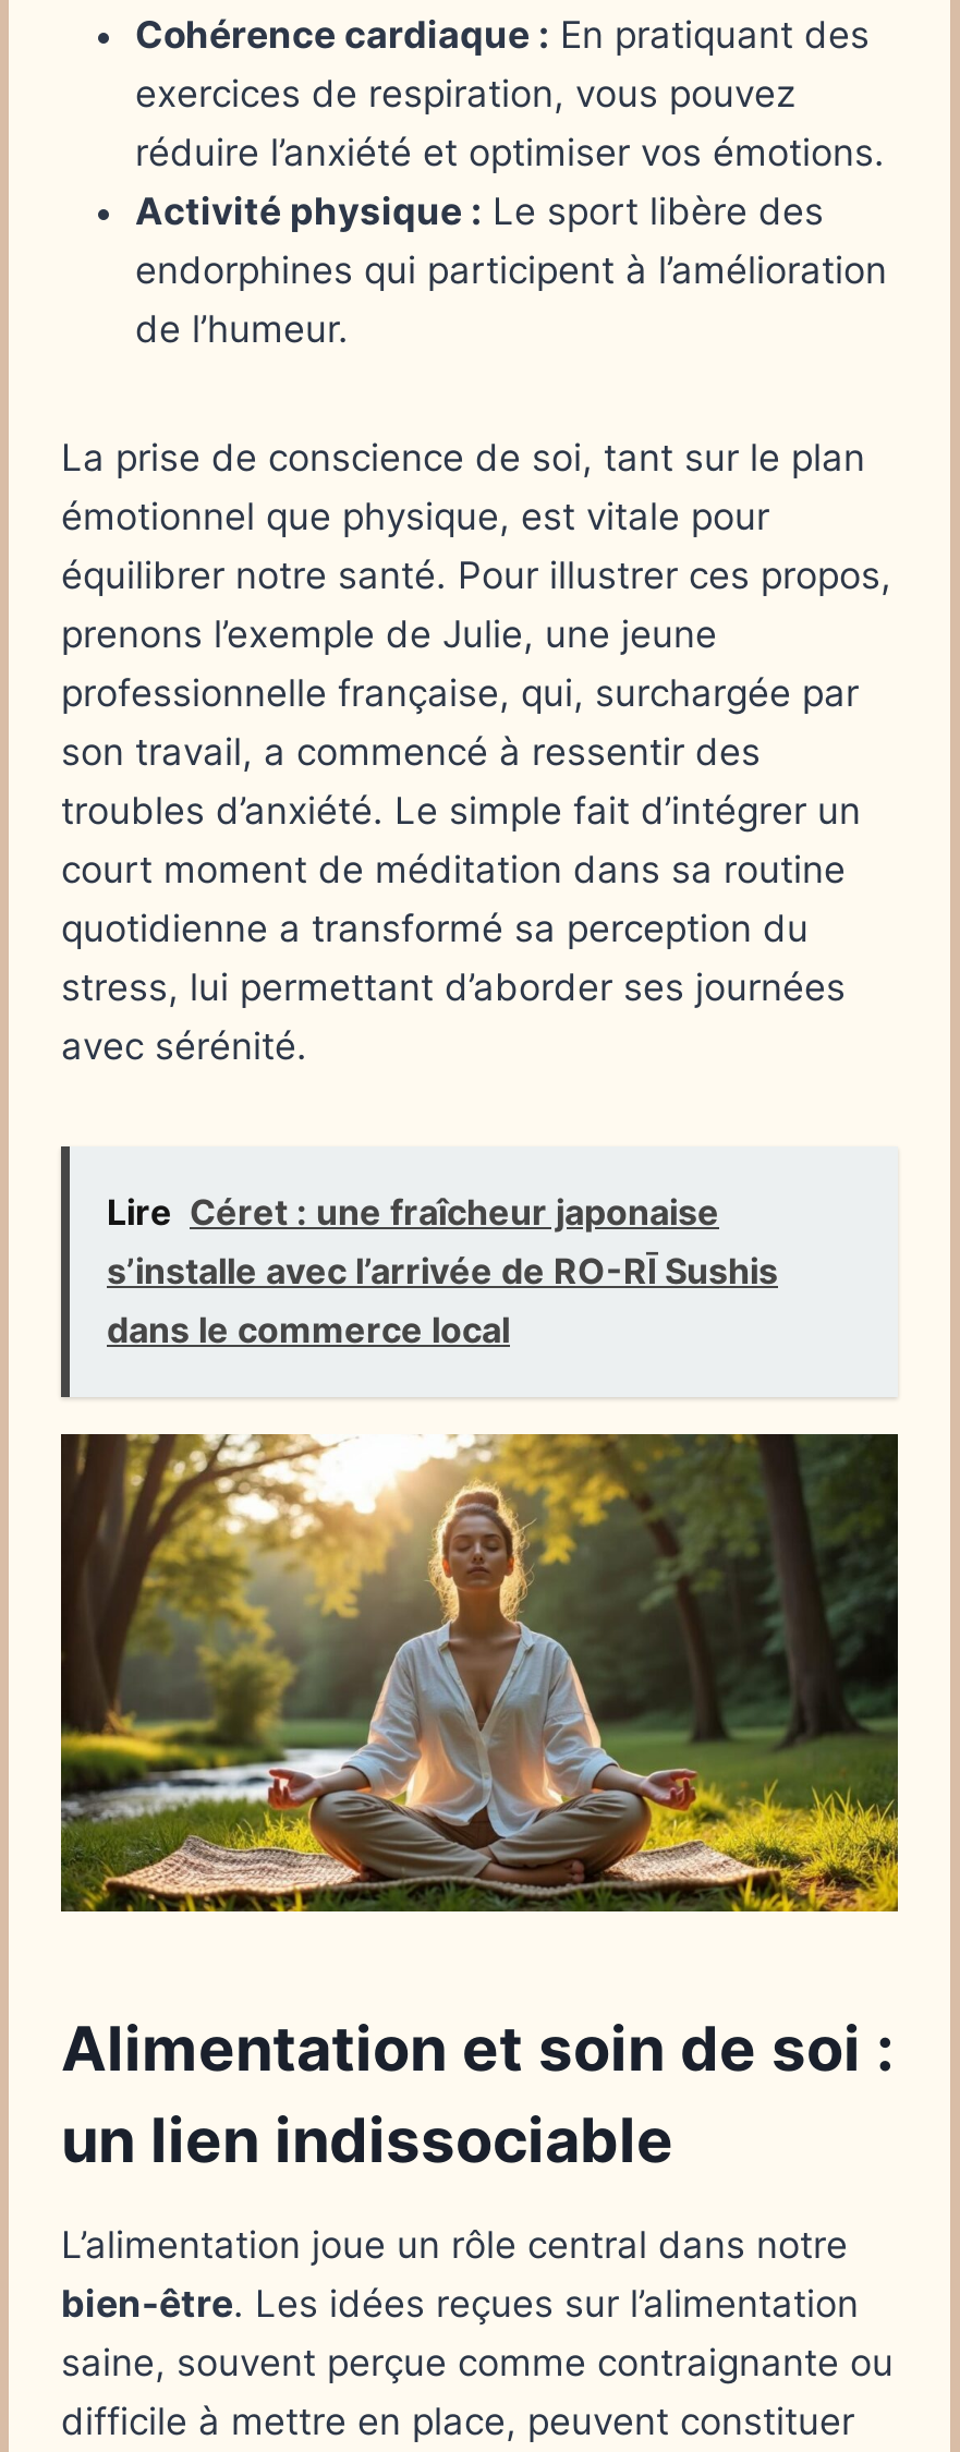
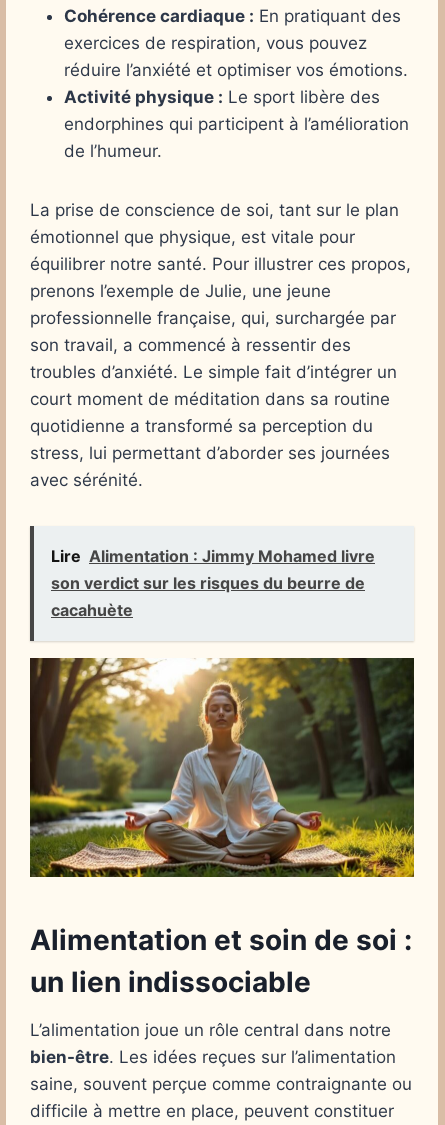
[107,1190,778,1351] Lire Céret : une fraîcheur japonaise | s’installe avec l’arrivée de RO-RĪ Sushis | dans le commerce local -> [51,546,375,620] Lire Alimentation : Jimmy Mohamed livre | son verdict sur les risques du beurre de | cacahuète

